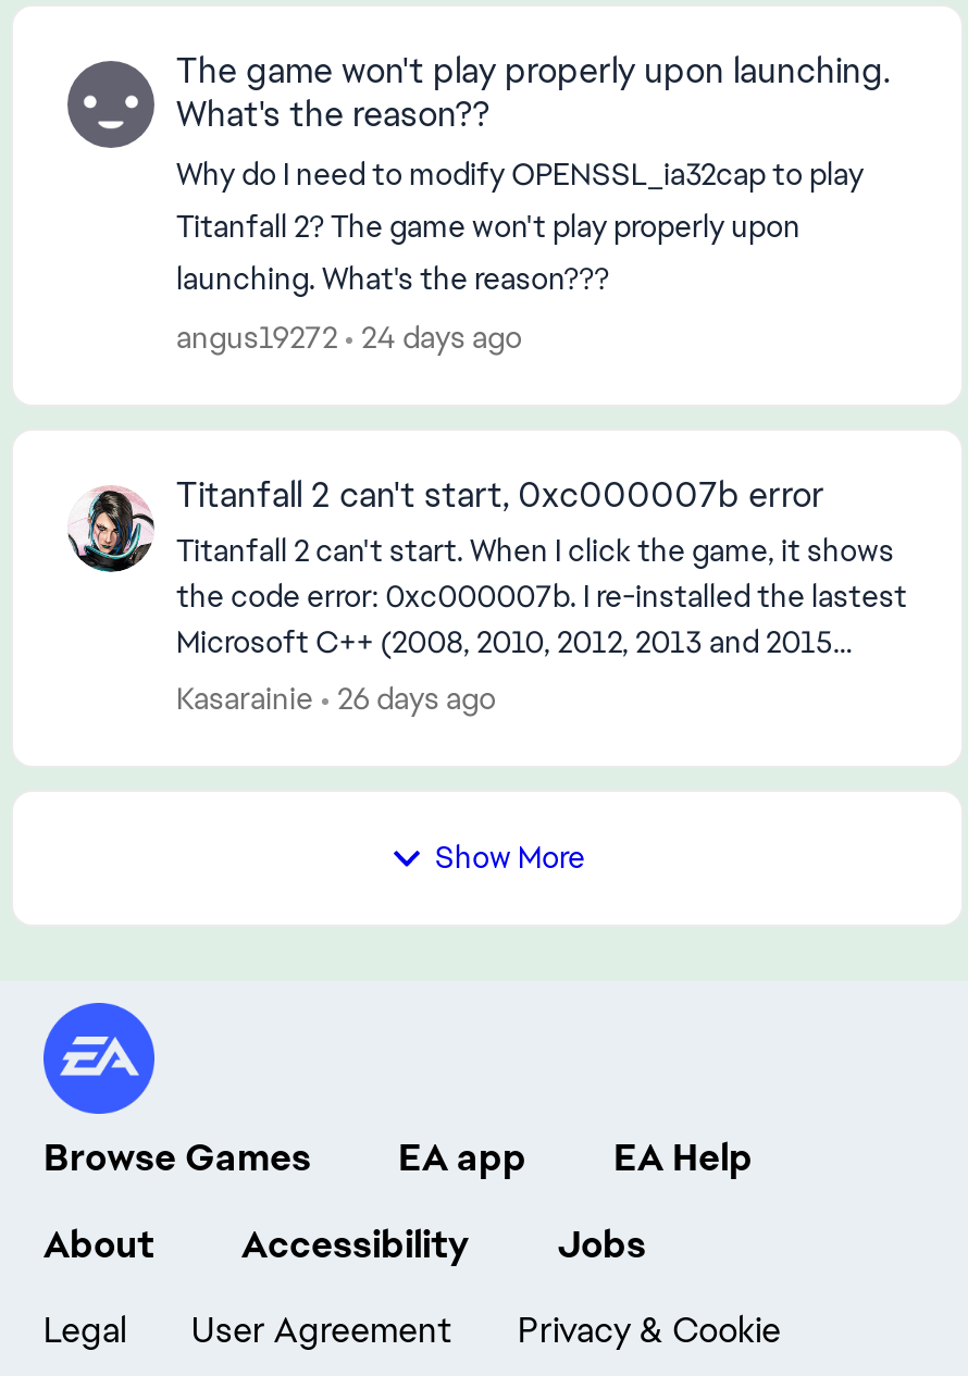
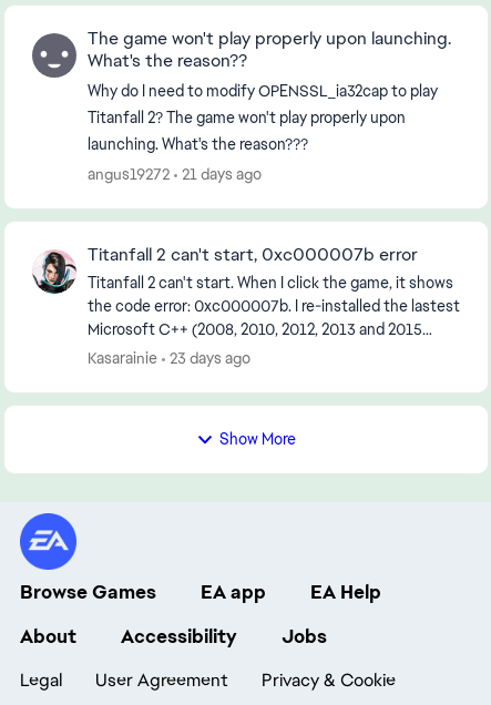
[176,318,522,357] angus19272 24 days ago -> [88,164,262,184] angus19272 21 days ago
[176,679,496,718] Kasarainie 26 days ago -> [88,348,250,368] Kasarainie 23 days ago

